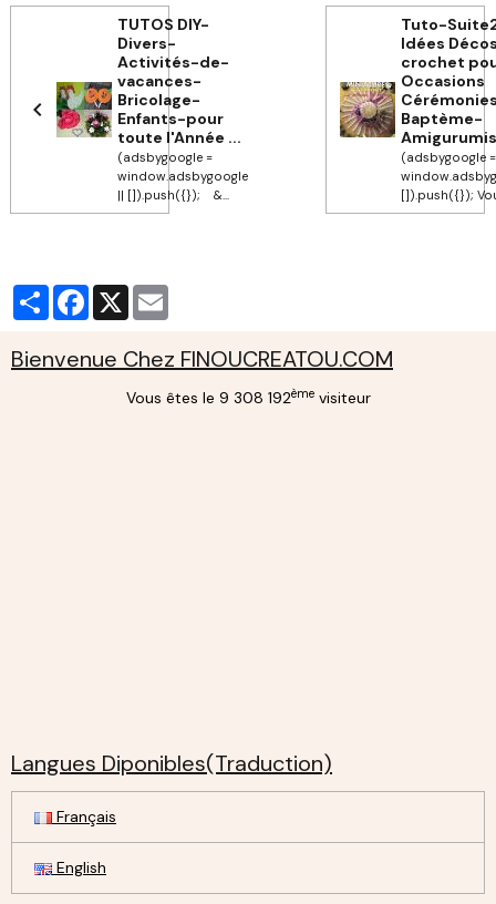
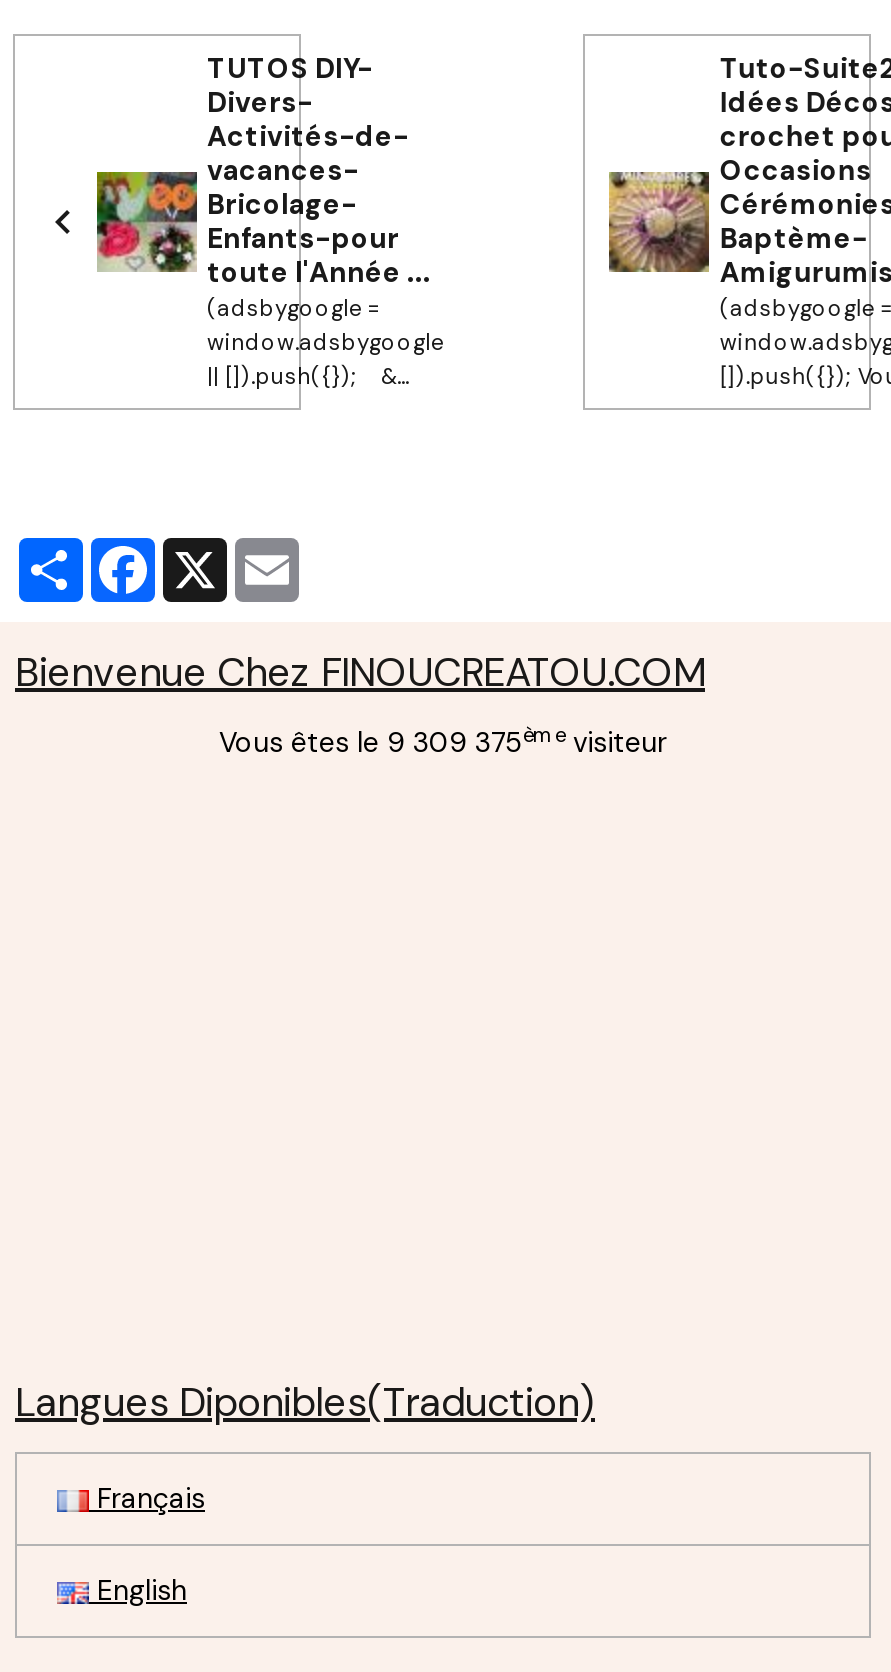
[126,387,370,408] Vous êtes le 9 308 192ème visiteur -> [219,722,667,761] Vous êtes le 9 309 375ème visiteur

